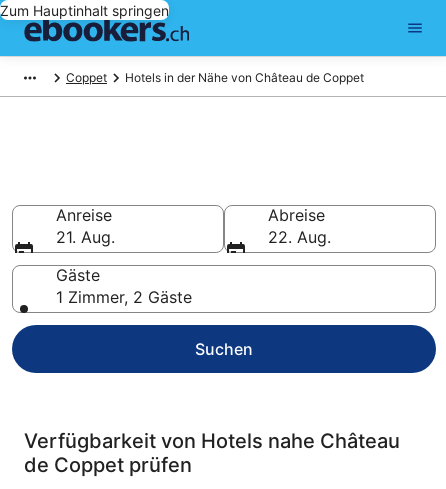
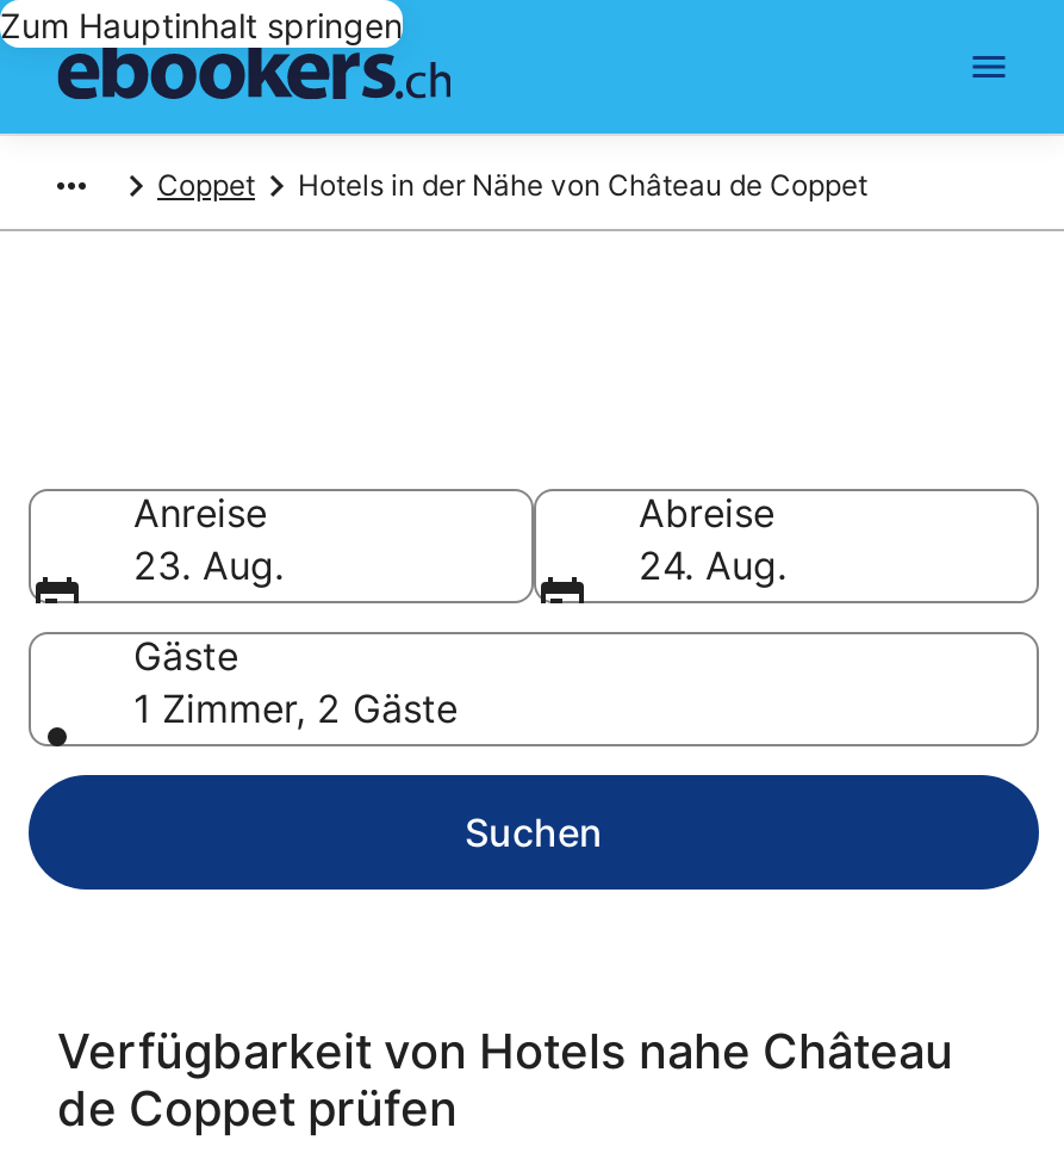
[56,227,115,247] 21. Aug. -> [133,541,284,589] 23. Aug.
[268,227,331,247] 22. Aug. -> [639,541,786,589] 24. Aug.

